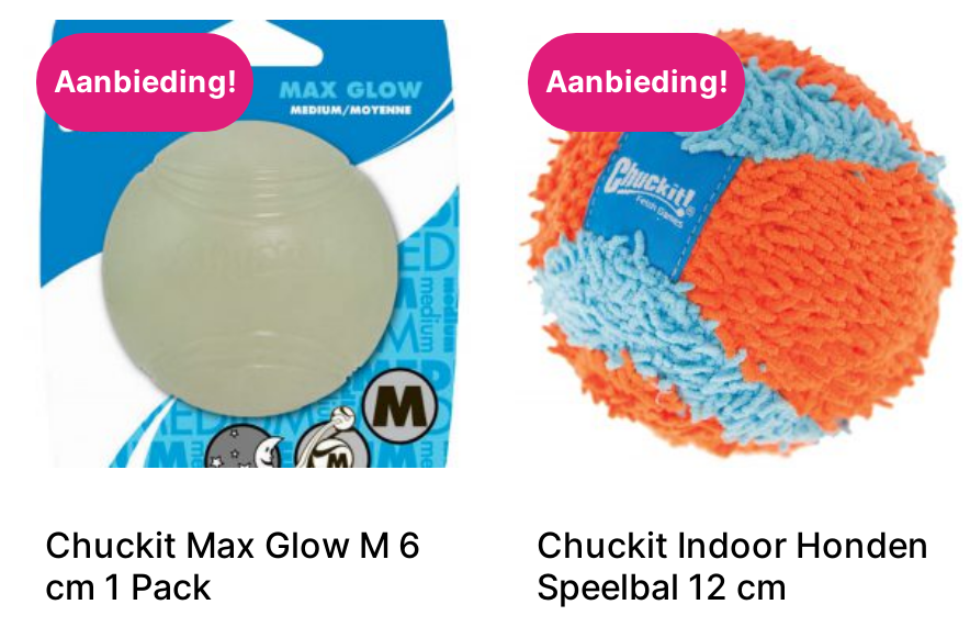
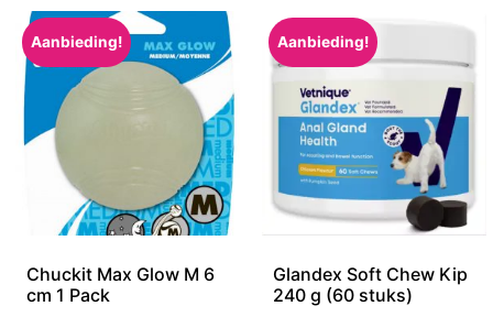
[519,26,960,609] [image] | Chuckit Indoor Honden | Speelbal 12 cm -> [266,15,484,307] [image] | Glandex Soft Chew Kip | 240 g (60 stuks)

